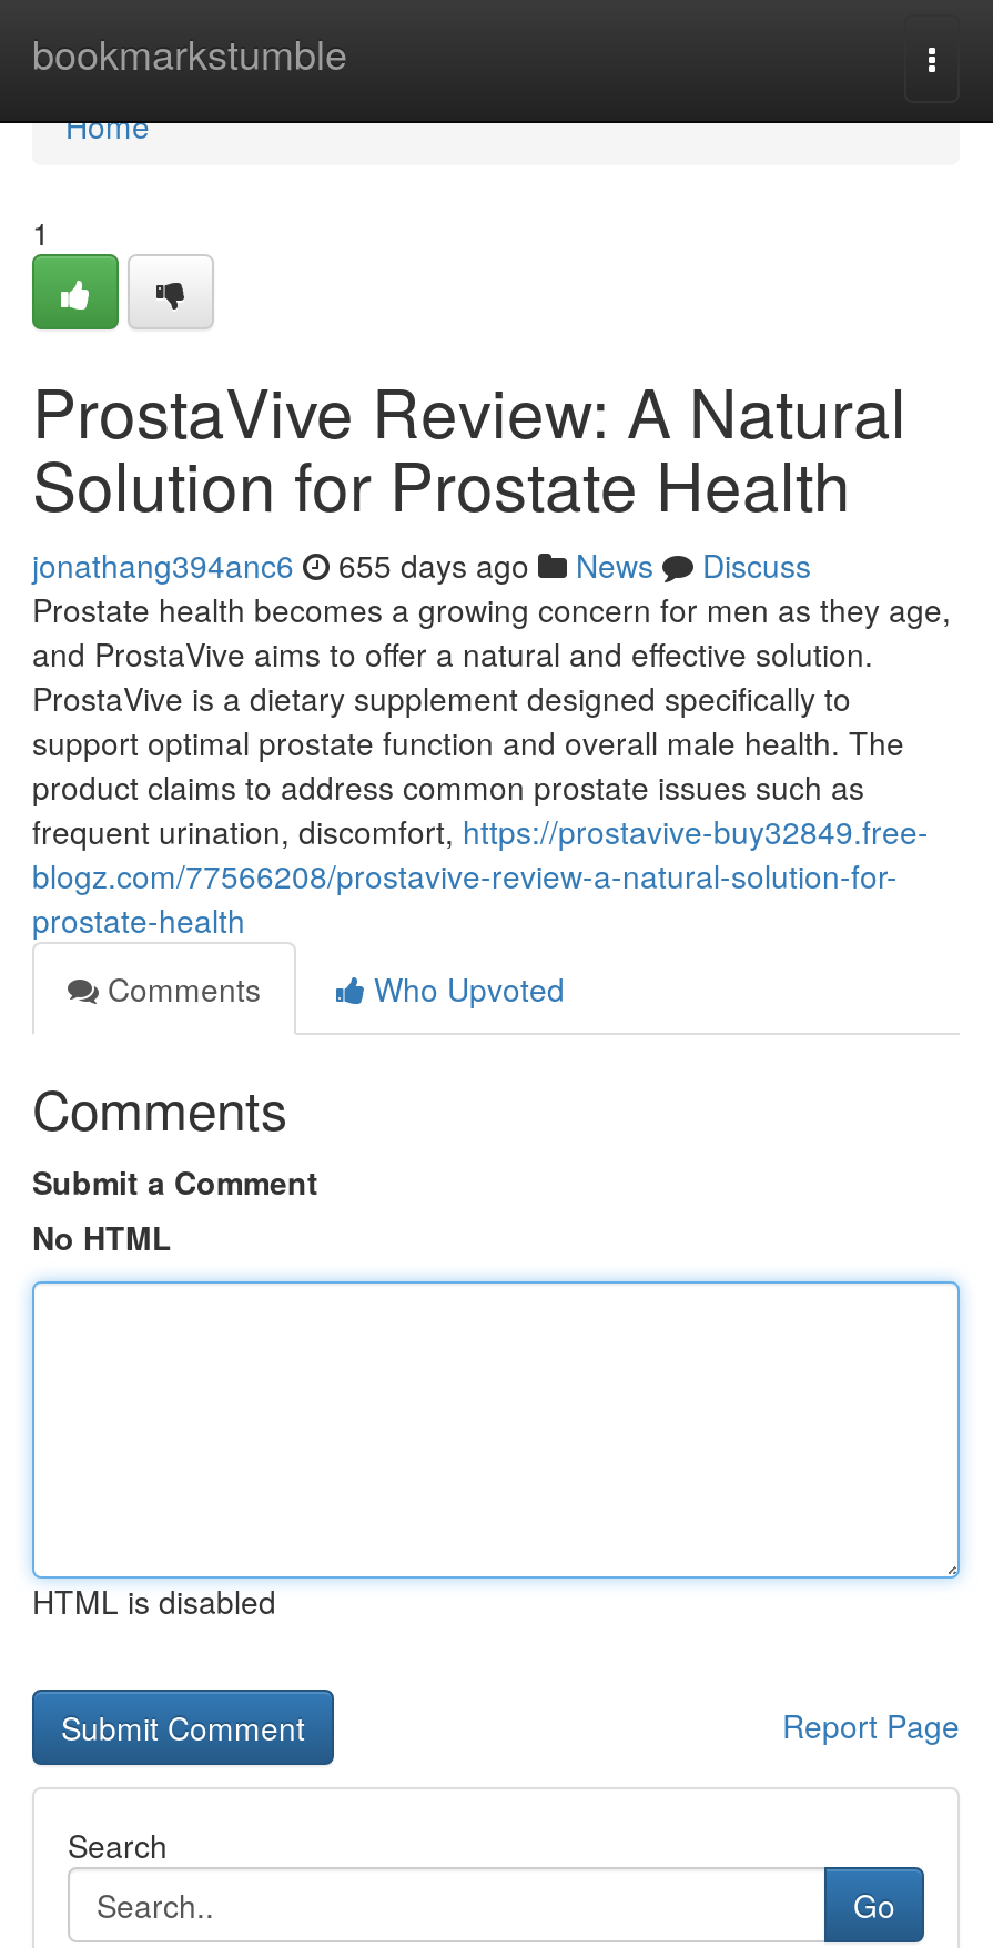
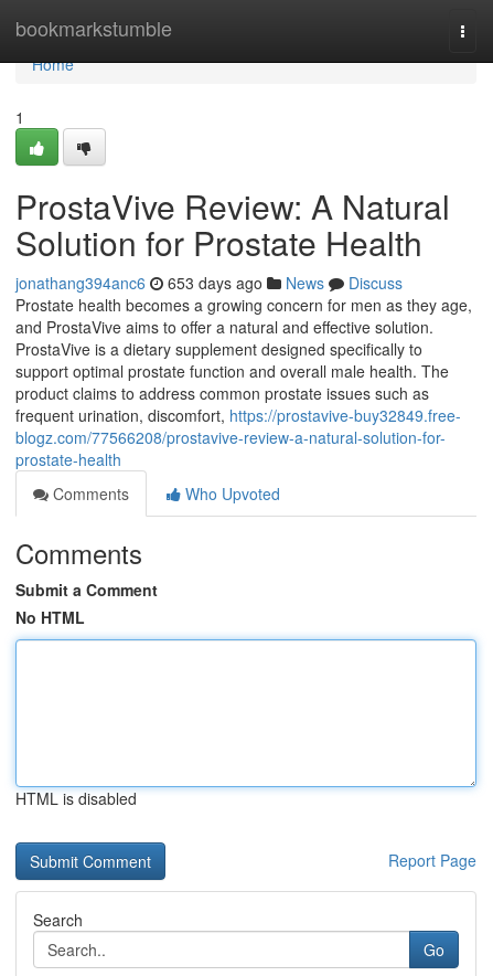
[32,542,811,587] jonathang394anc6 655 days ago News Discuss -> [15,272,403,294] jonathang394anc6 653 days ago News Discuss

